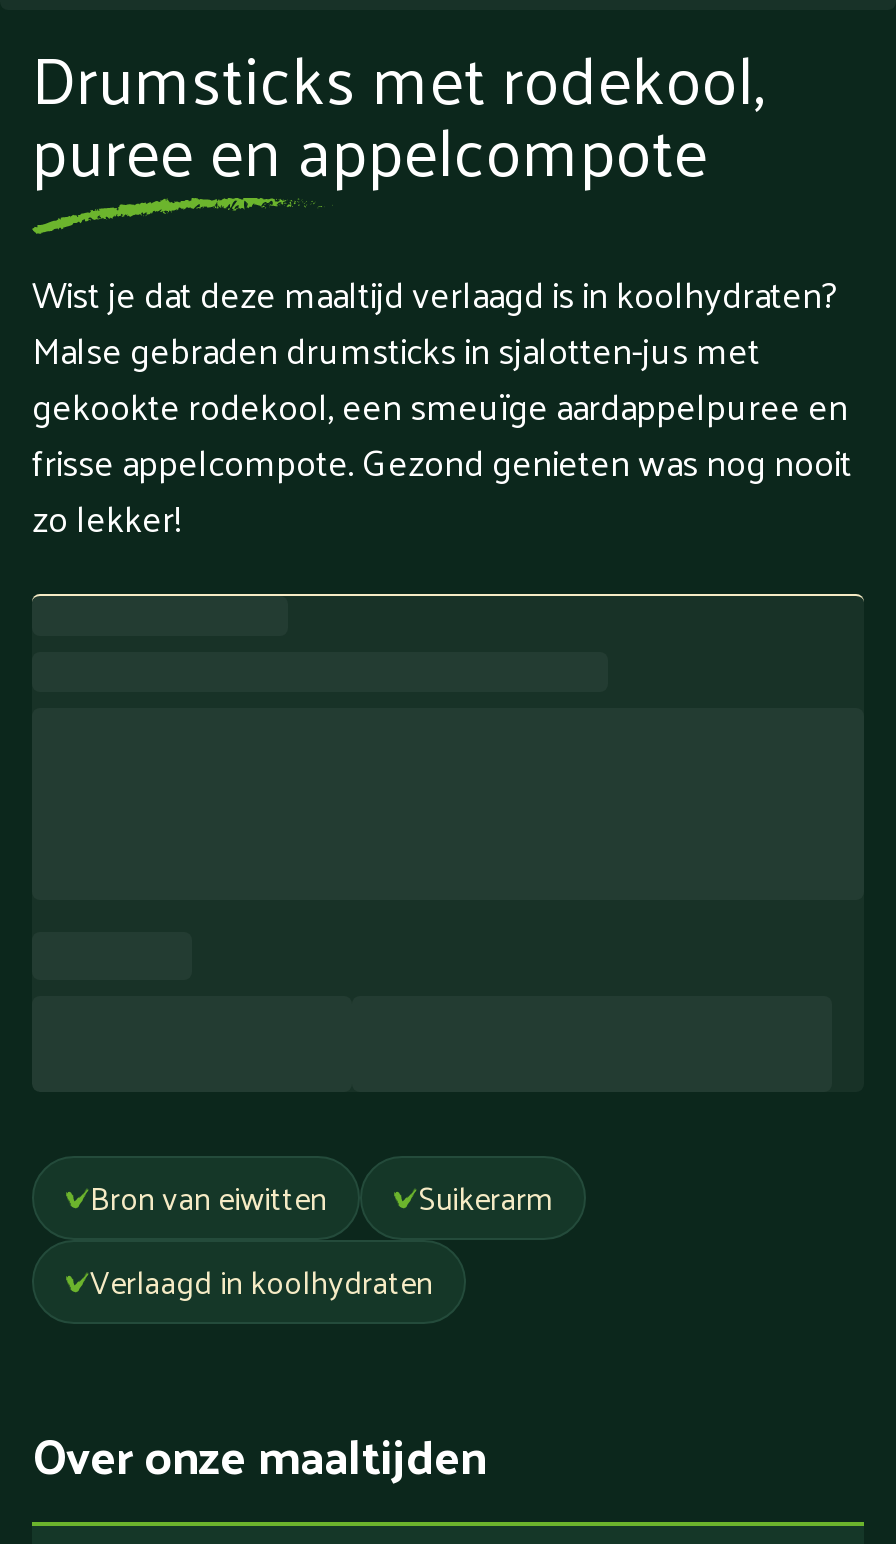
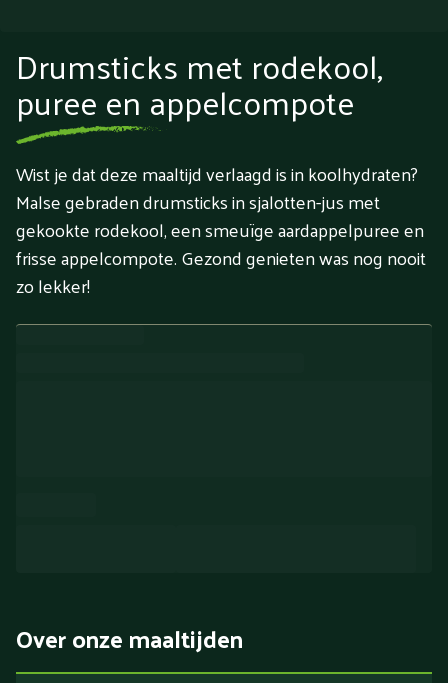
[90,1168,552,1310] Bron van eiwitten | Suikerarm | Verlaagd in koolhydraten -> none

